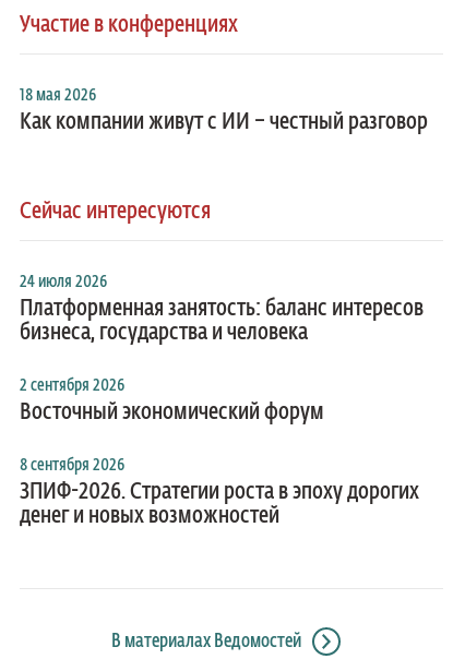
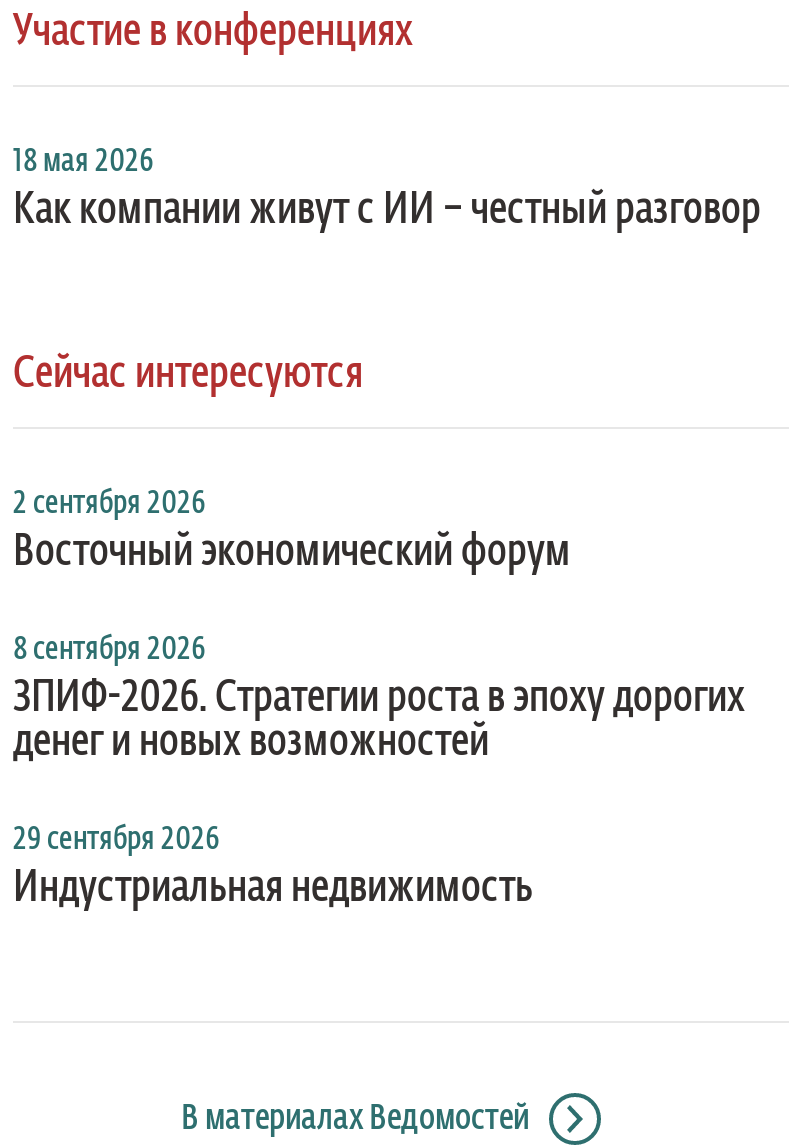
[20,274,424,345] 24 июля 2026 | Платформенная занятость: баланс интересов | бизнеса, государства и человека -> none
moved [20,378,419,528] -> [13,489,745,765]: 2 сентября 2026 | Восточный экономический форум | 8 сентября 2026 | ЗПИФ-2026. Стратегии роста в эпоху дорогих | денег и новых возможностей
none -> [13,825,533,911] 29 сентября 2026 | Индустриальная недвижимость

